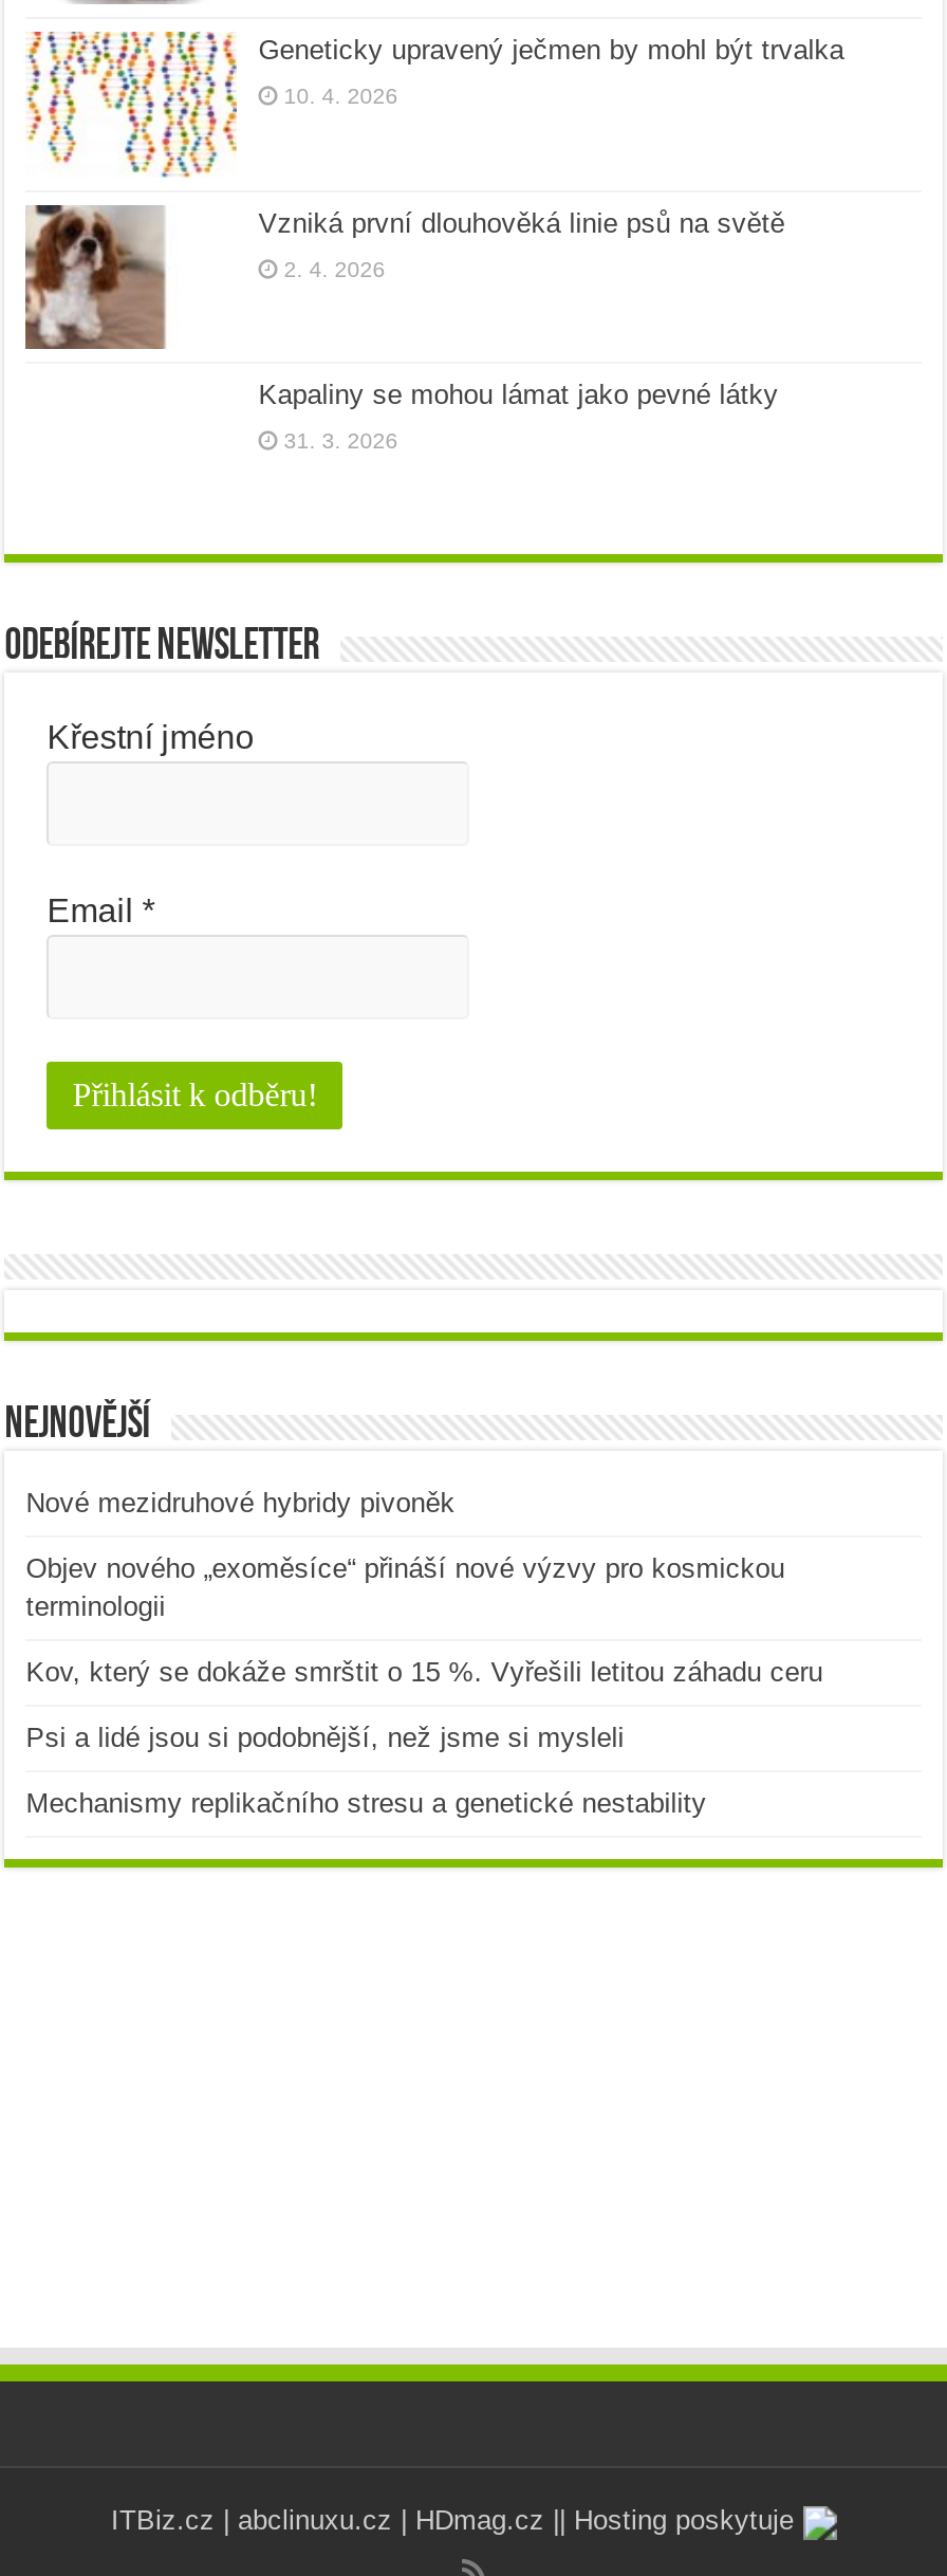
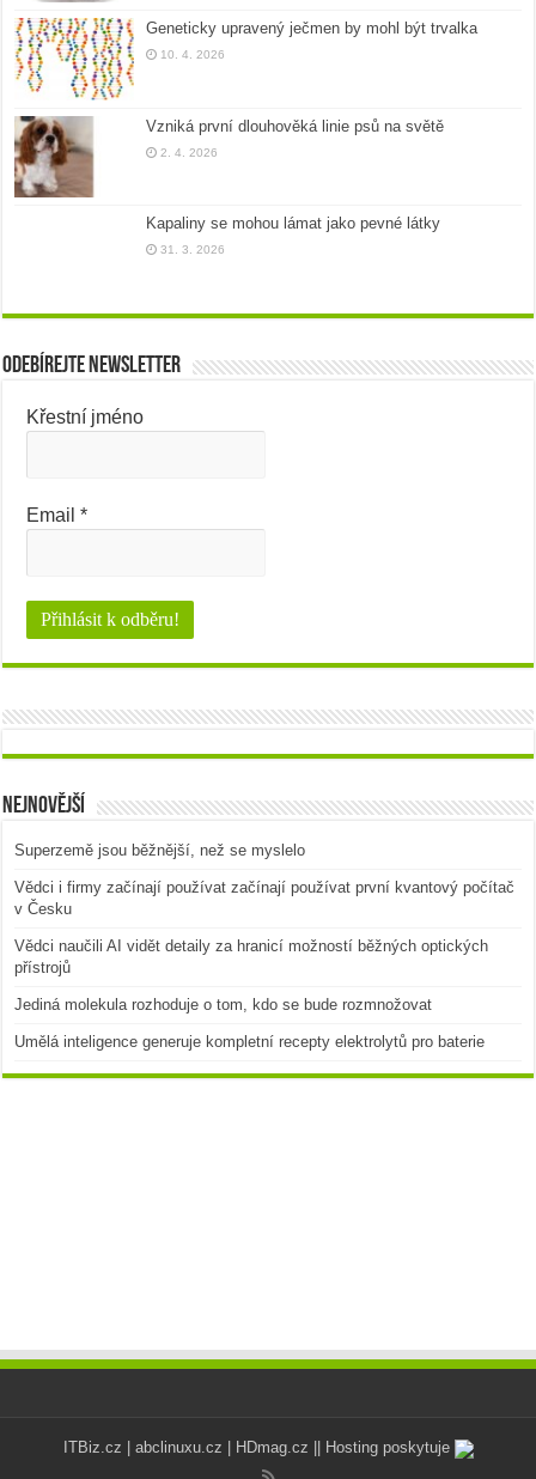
[26,1487,455,1519] Nové mezidruhové hybridy pivoněk -> [15,841,305,859] Superzemě jsou běžnější, než se myslelo
[26,1552,785,1622] Objev nového „exoměsíce“ přináší nové výzvy pro kosmickou | terminologii -> [15,878,515,918] Vědci i firmy začínají používat začínají používat první kvantový počítač | v Česku
[26,1656,823,1688] Kov, který se dokáže smrštit o 15 %. Vyřešili letitou záhadu ceru -> [15,937,488,976] Vědci naučili AI vidět detaily za hranicí možností běžných optických | přístrojů
[26,1722,624,1753] Psi a lidé jsou si podobnější, než jsme si mysleli -> [15,996,432,1014] Jediná molekula rozhoduje o tom, kdo se bude rozmnožovat
[26,1787,706,1819] Mechanismy replikačního stresu a genetické nestability -> [15,1033,485,1051] Umělá inteligence generuje kompletní recepty elektrolytů pro baterie

